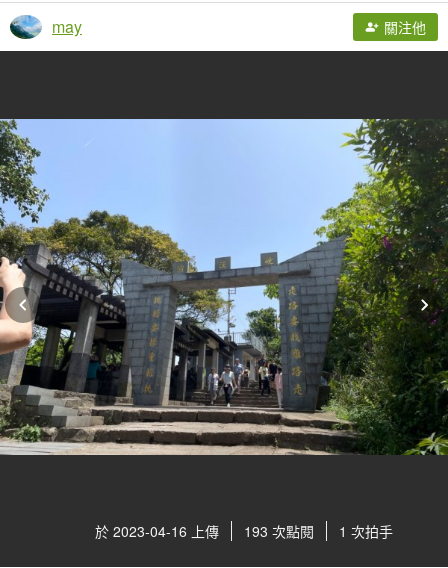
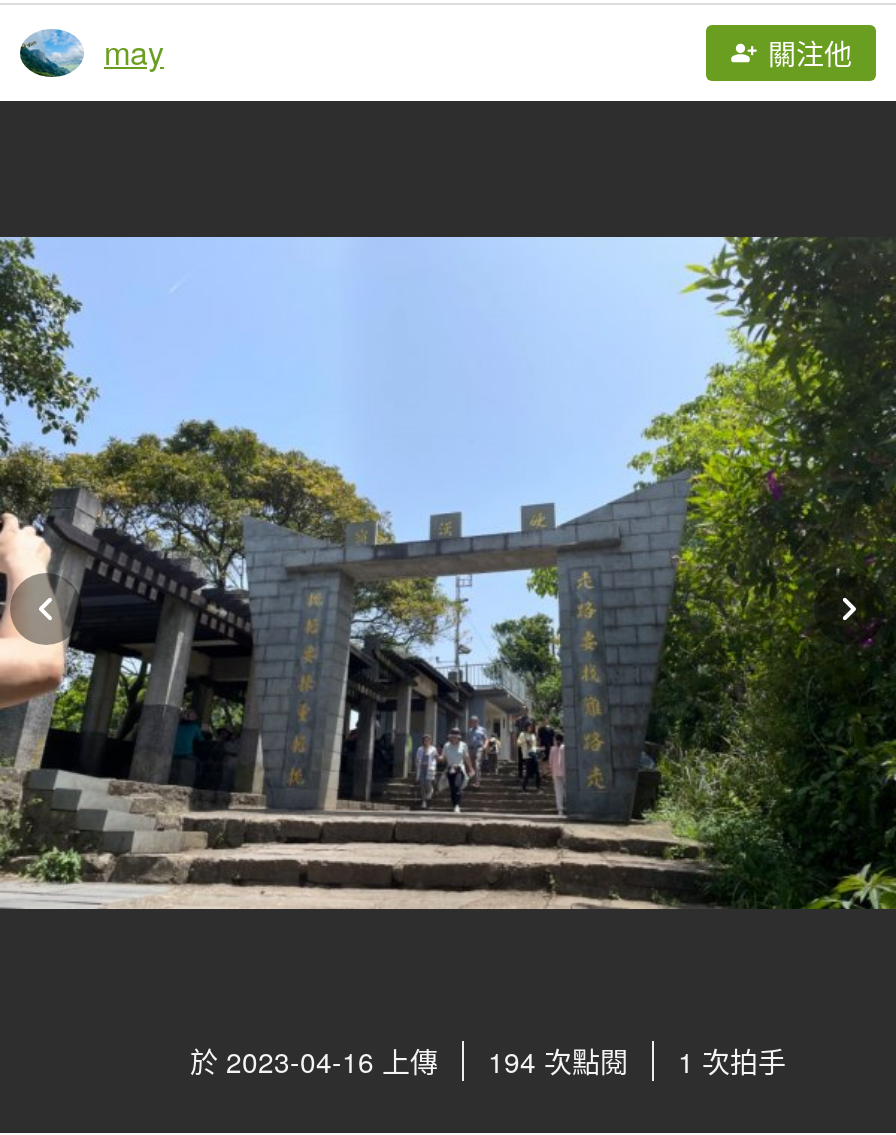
[95,521,393,541] 於 2023-04-16 上傳 193 次點閱 1 次拍手 -> [190,1041,786,1081] 於 2023-04-16 上傳 194 次點閱 1 次拍手

